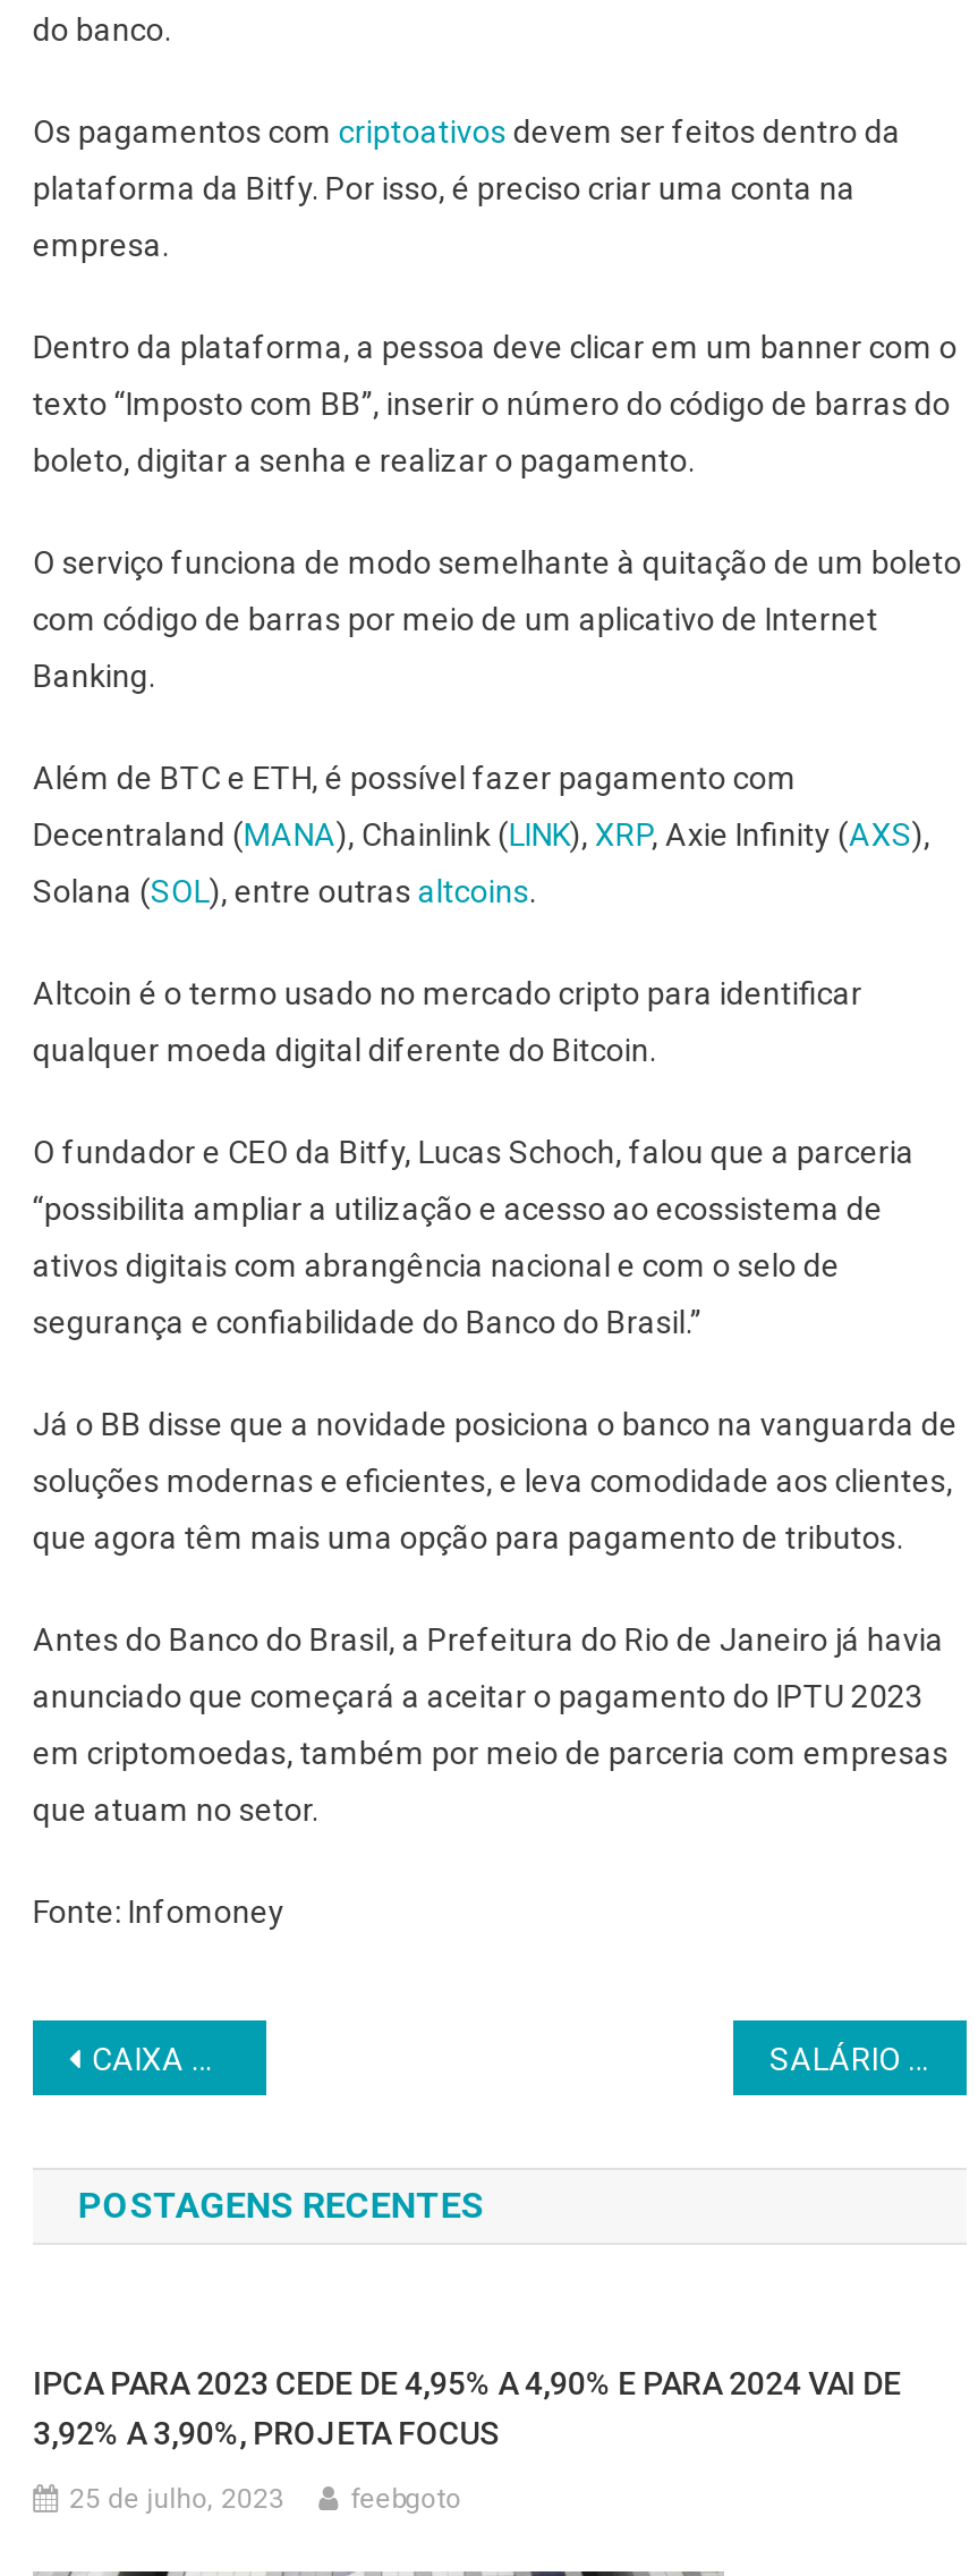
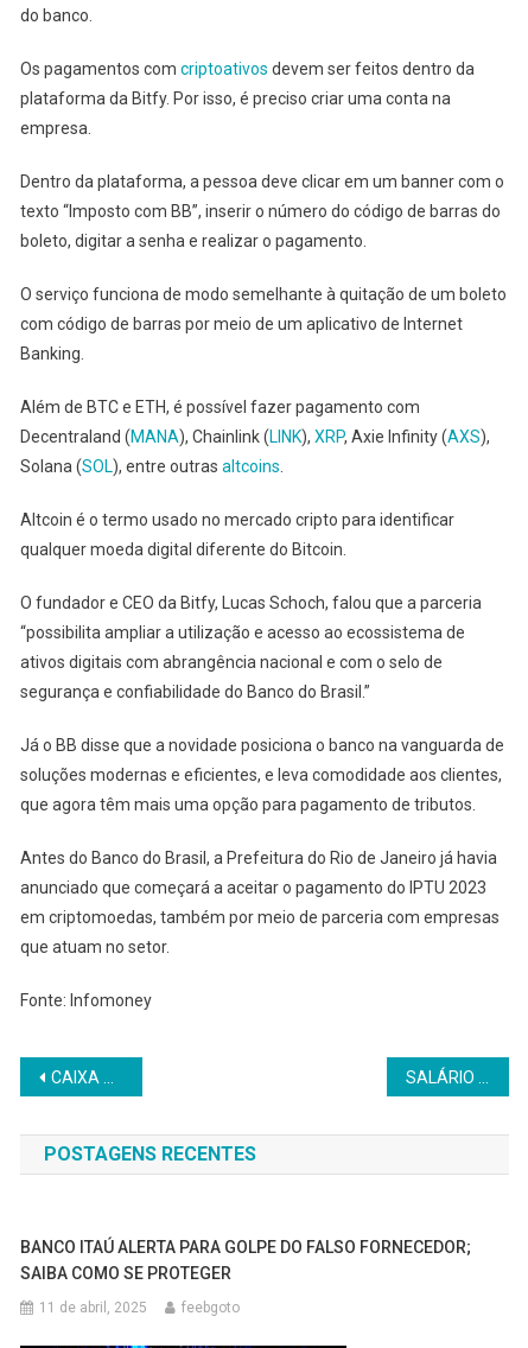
[33,2365,901,2451] IPCA PARA 2023 CEDE DE 4,95% A 4,90% E PARA 2024 VAI DE | 3,92% A 3,90%, PROJETA FOCUS -> [20,1238,471,1283] BANCO ITAÚ ALERTA PARA GOLPE DO FALSO FORNECEDOR; | SAIBA COMO SE PROTEGER
[69,2483,285,2515] 25 de julho, 2023 -> [39,1299,147,1316] 11 de abril, 2025

